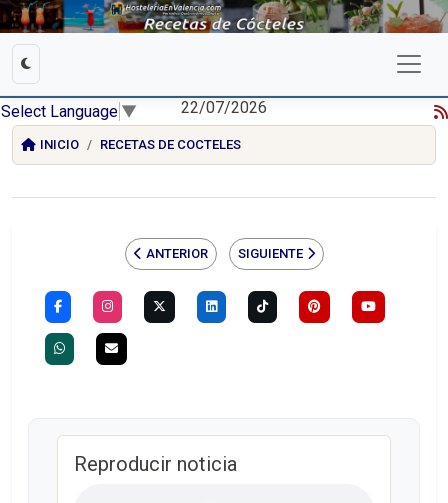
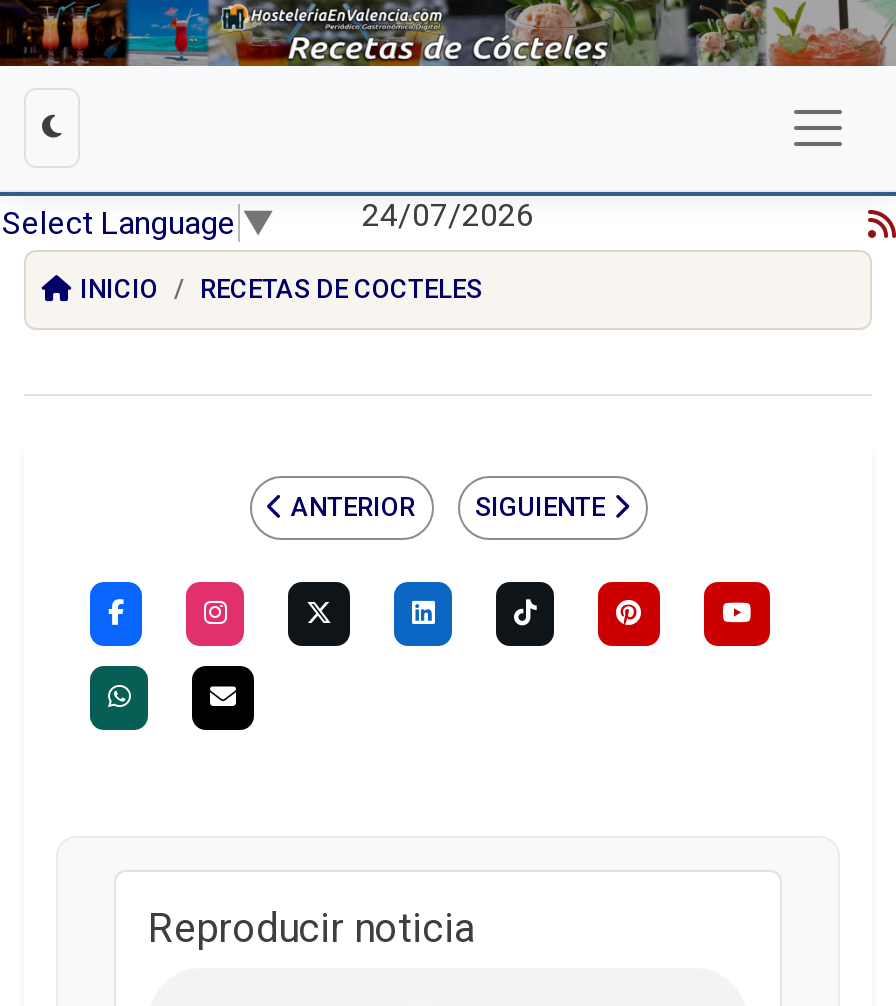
[181,98,267,117] 22/07/2026 -> [362,196,534,234] 24/07/2026

